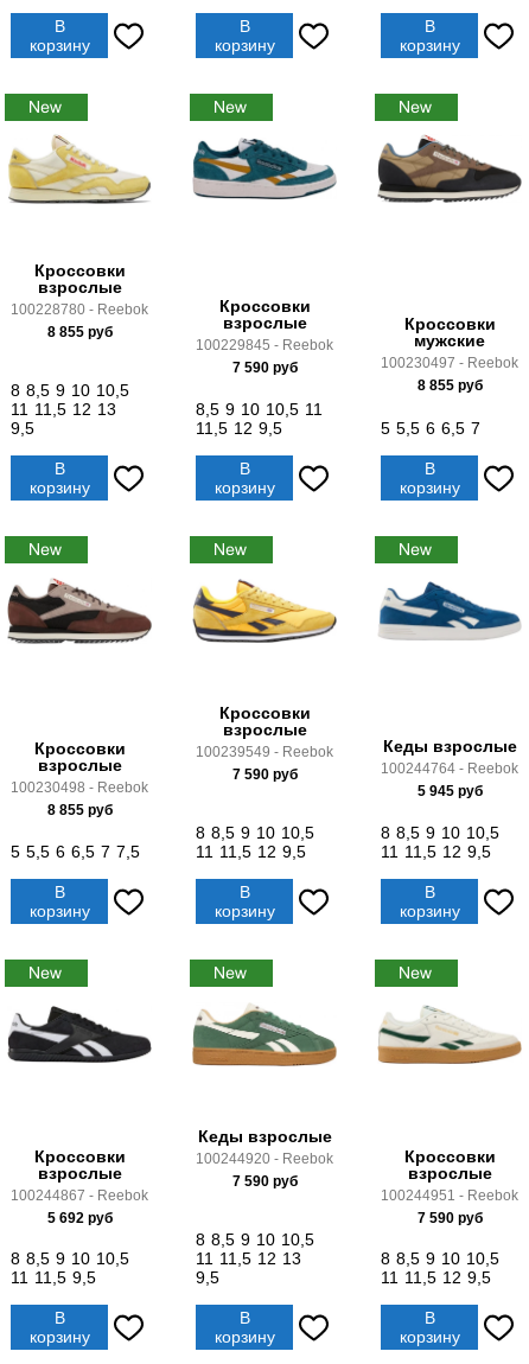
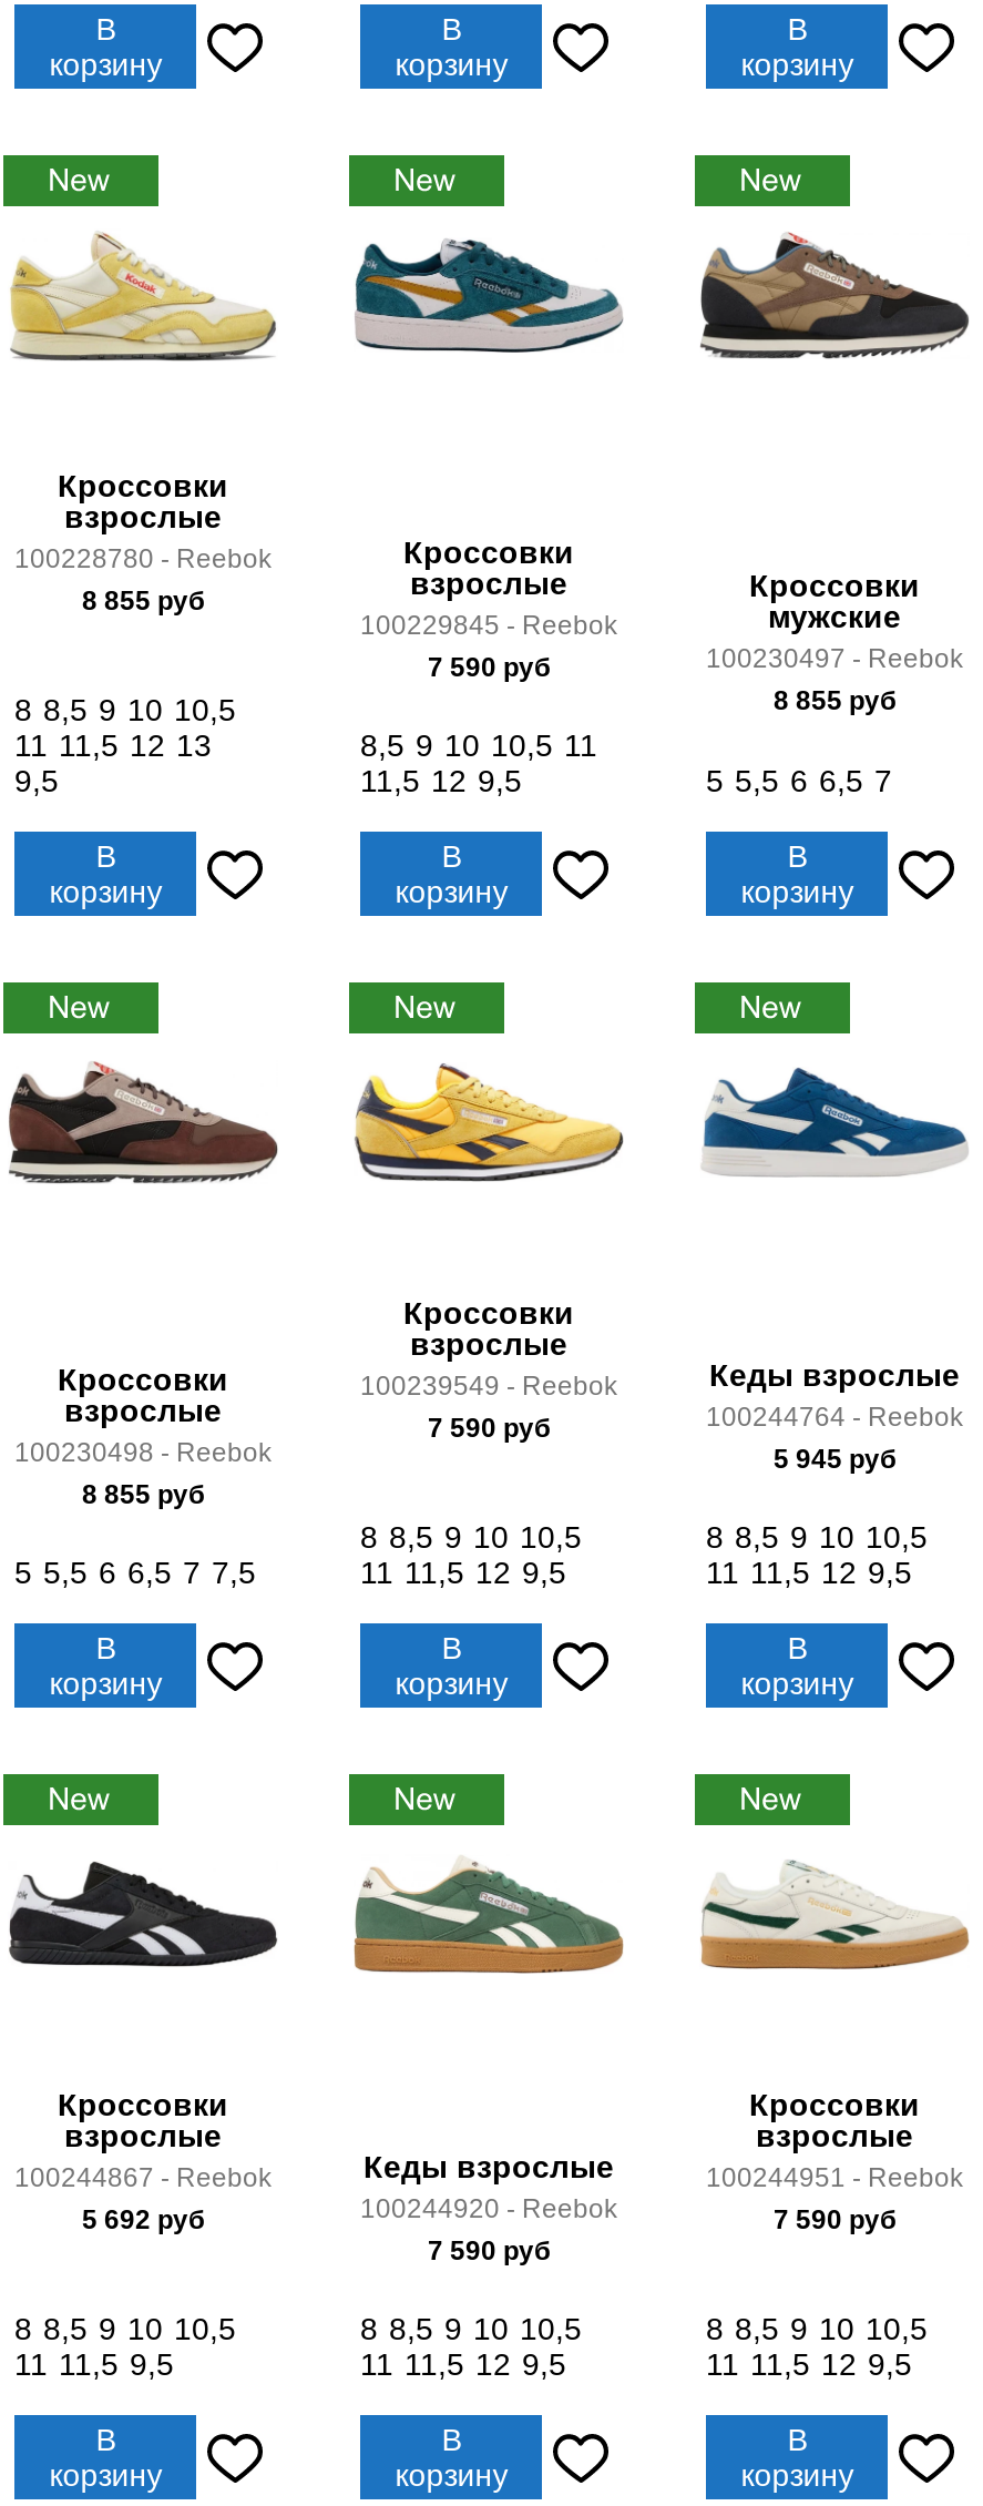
moved [196,1127,333,1190] -> [360,2149,617,2266]: Кеды взрослые | 100244920 - Reebok | 7 590 руб
[196,1249,301,1287] 11 11,5 12 13 | 9,5 -> [360,2346,566,2382] 11 11,5 12 9,5

